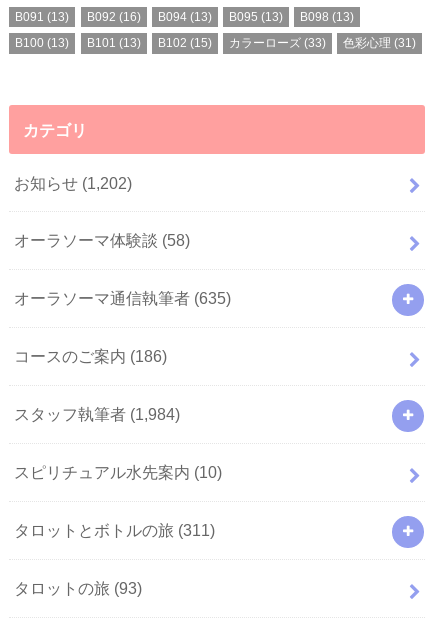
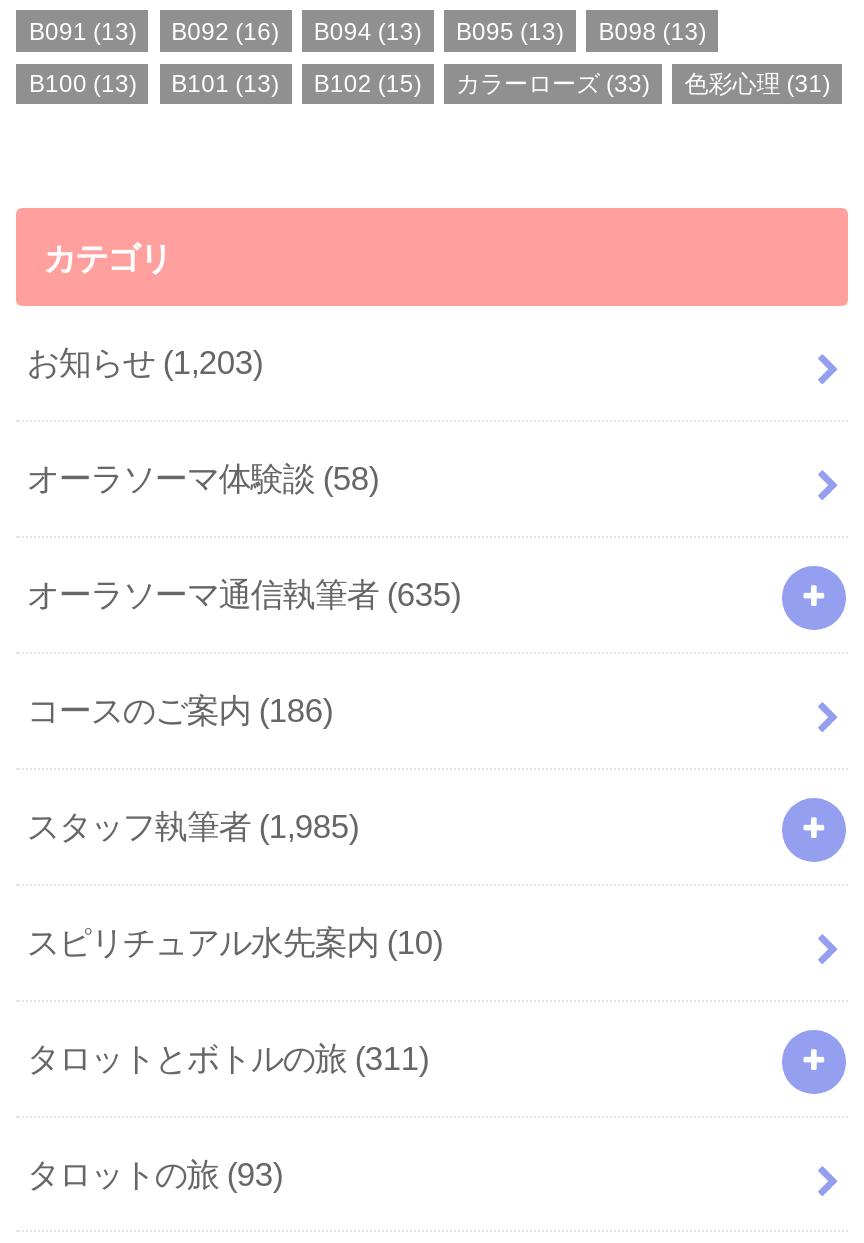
[14,173,132,191] お知らせ(1,202) -> [27,345,263,381] お知らせ(1,203)
[14,405,180,423] スタッフ執筆者(1,984) -> [27,809,359,845] スタッフ執筆者(1,985)

